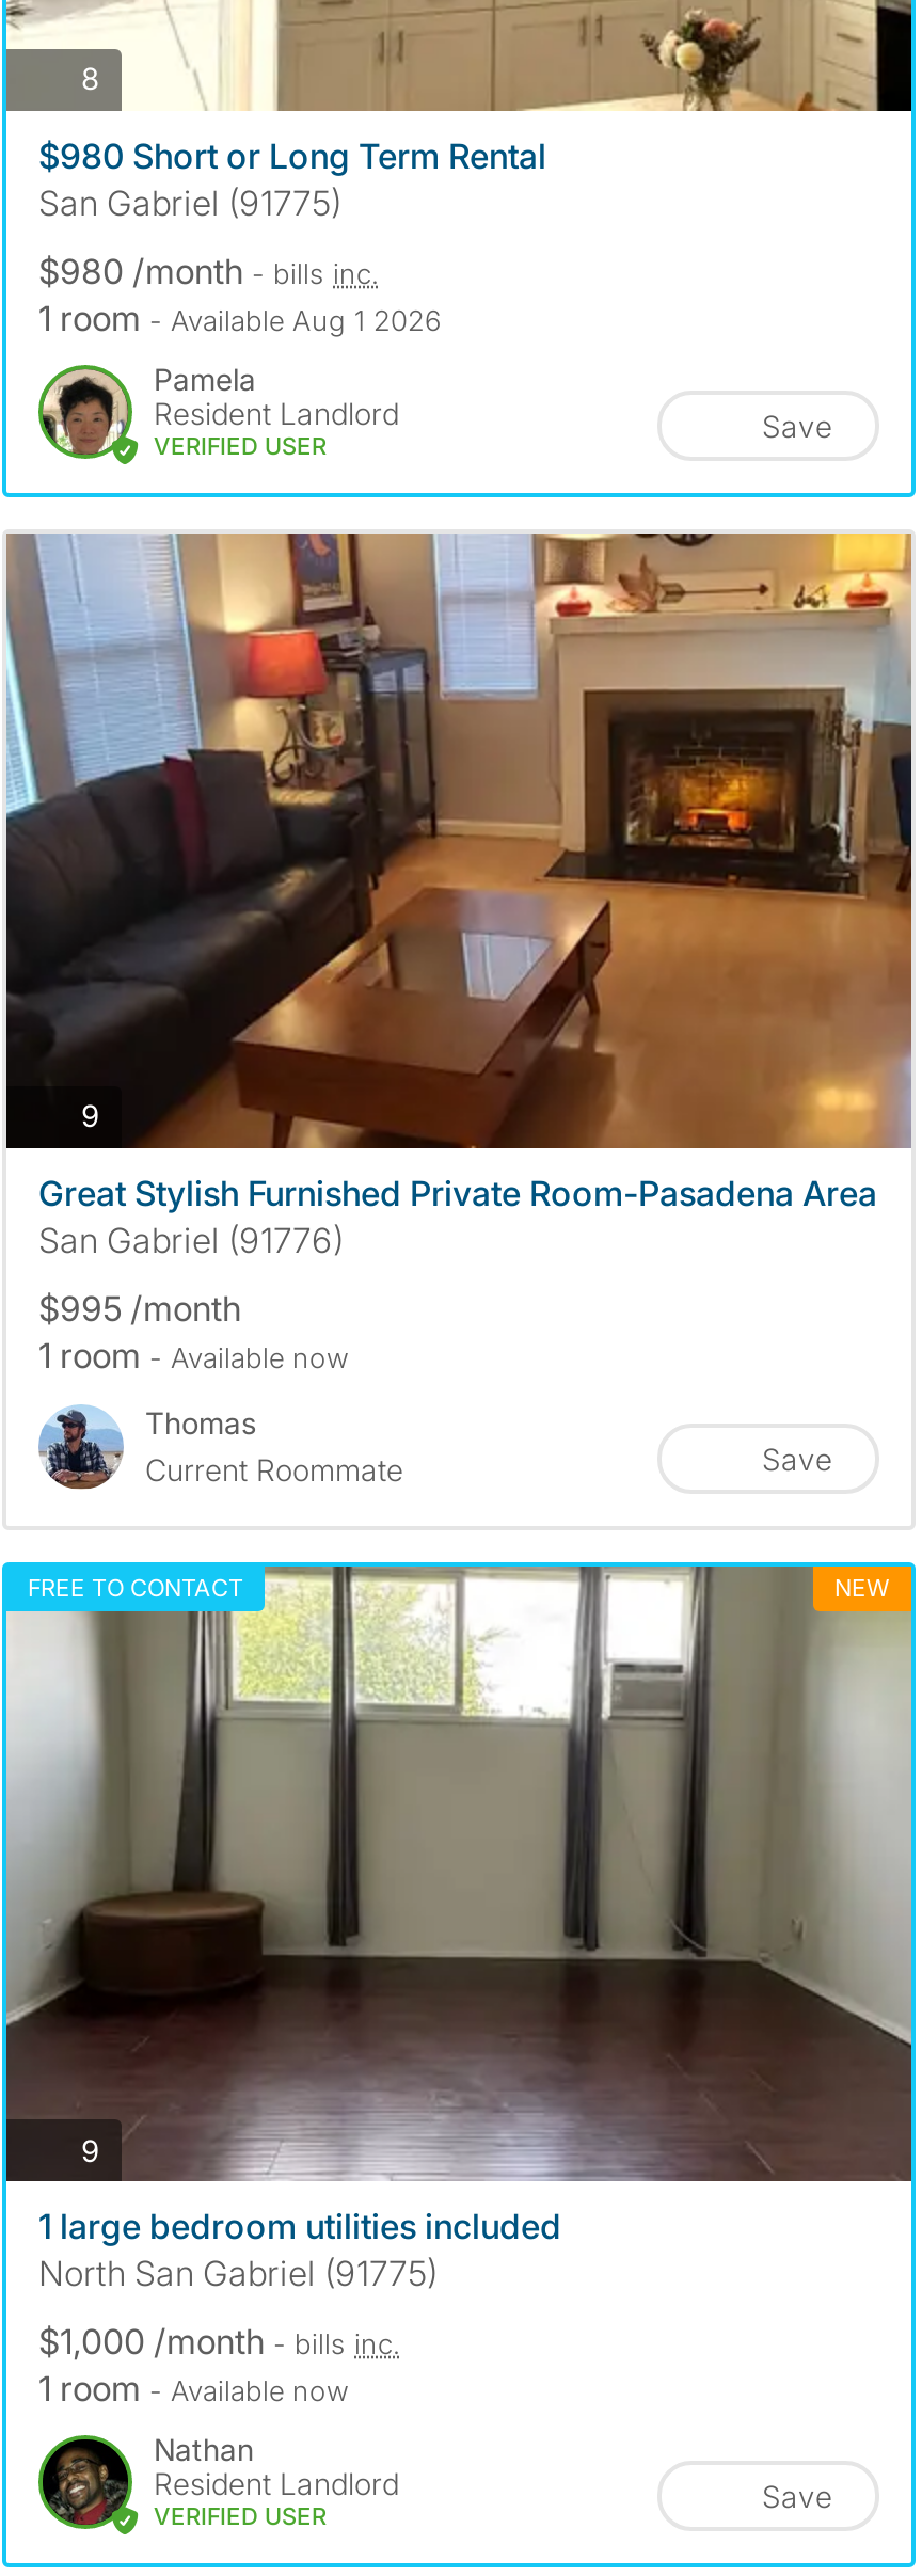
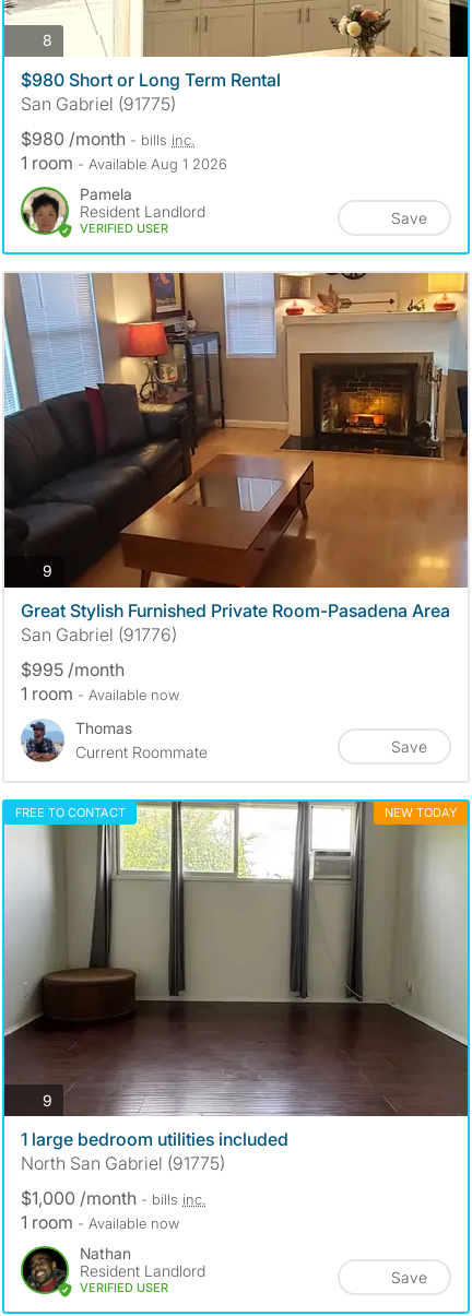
[834,1573,890,1603] NEW -> [385,805,457,820] NEW TODAY

